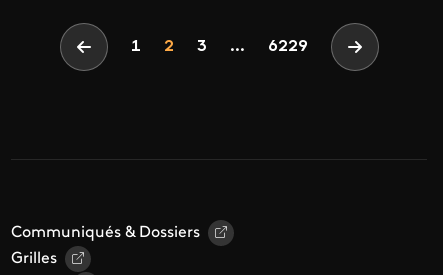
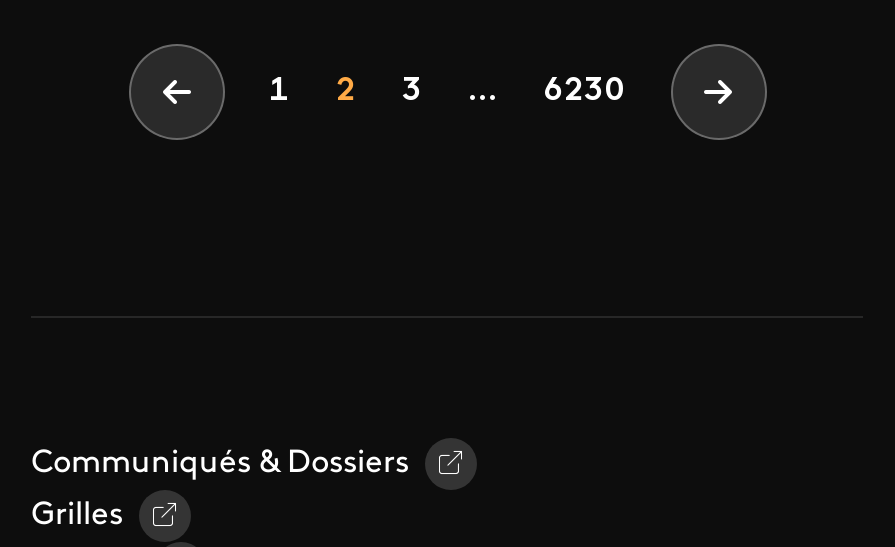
[267,39,307,55] 6229 -> [544,75,624,107] 6230

